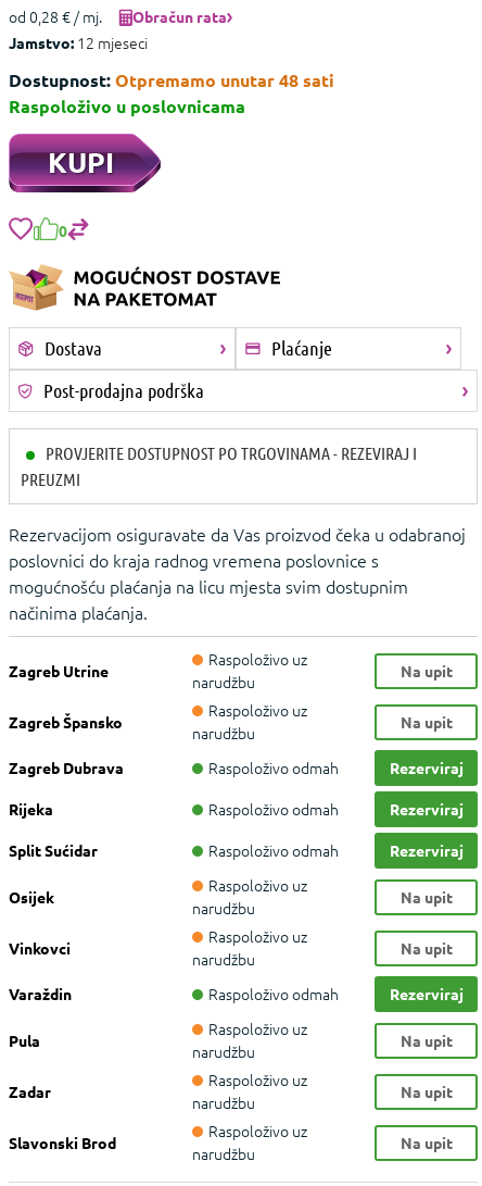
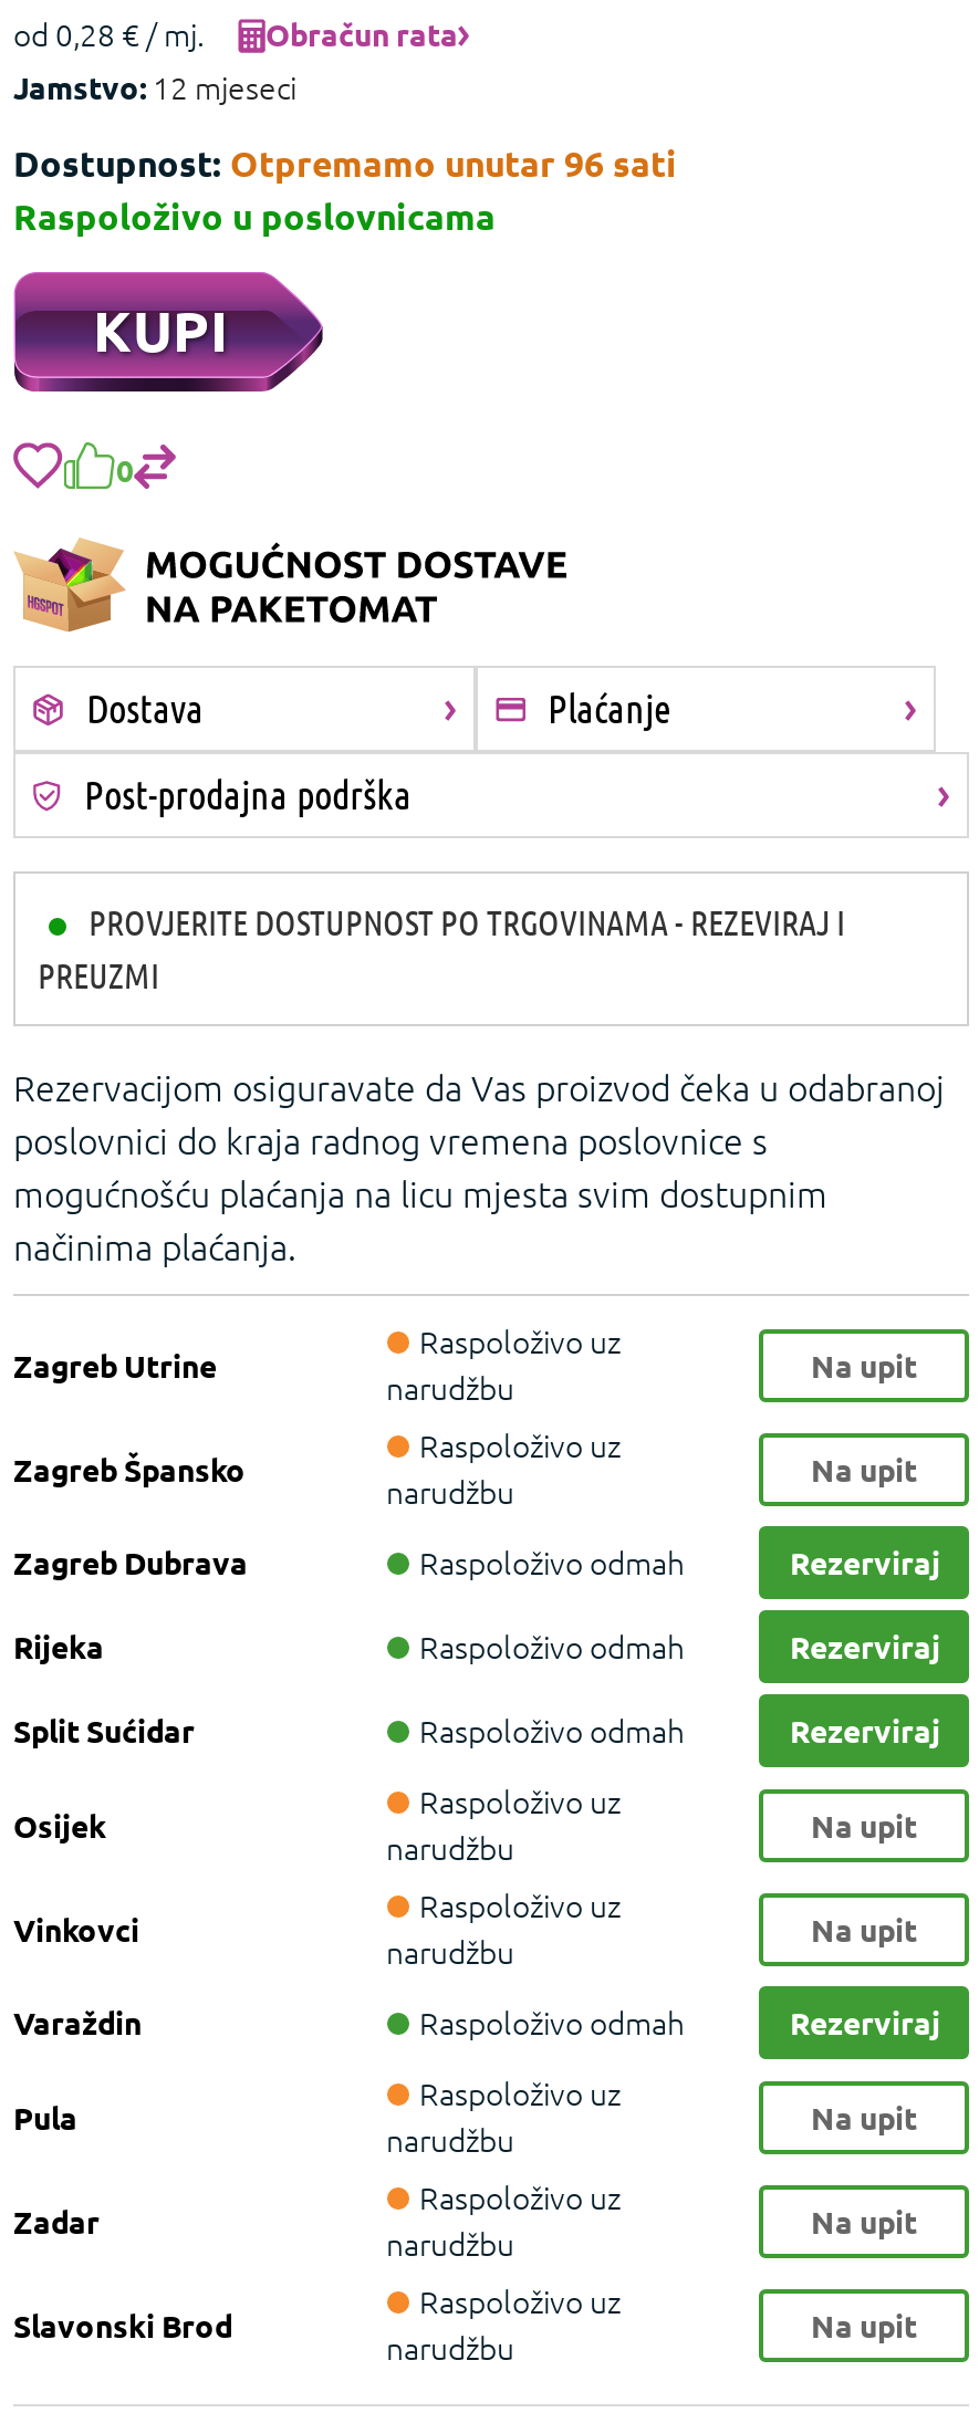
[9,68,334,91] Dostupnost: Otpremamo unutar 48 sati -> [13,139,677,186] Dostupnost: Otpremamo unutar 96 sati

